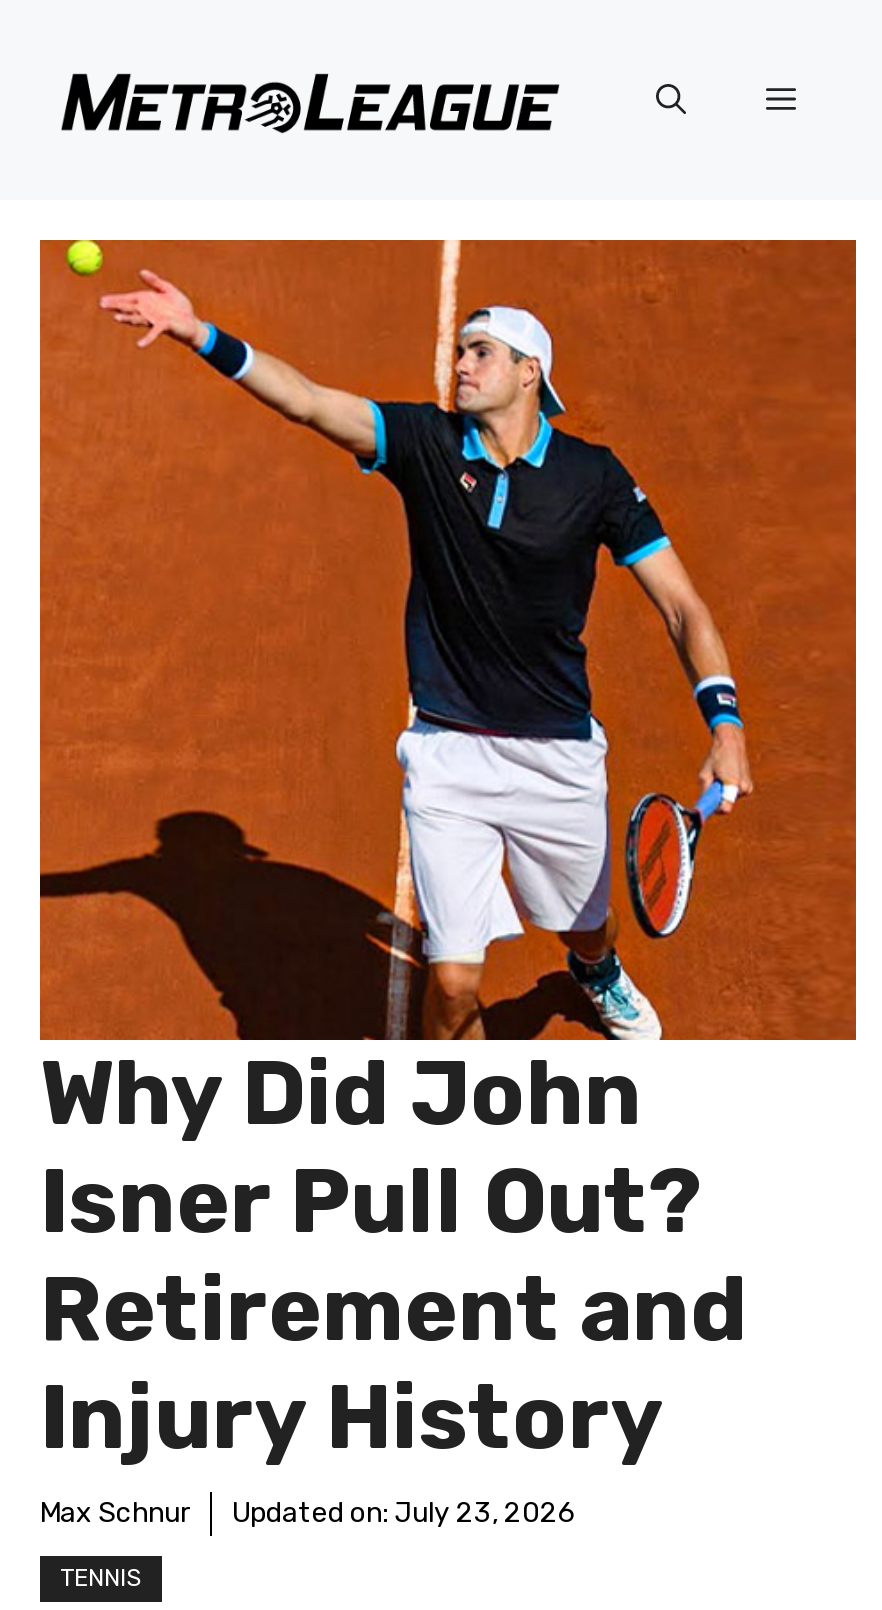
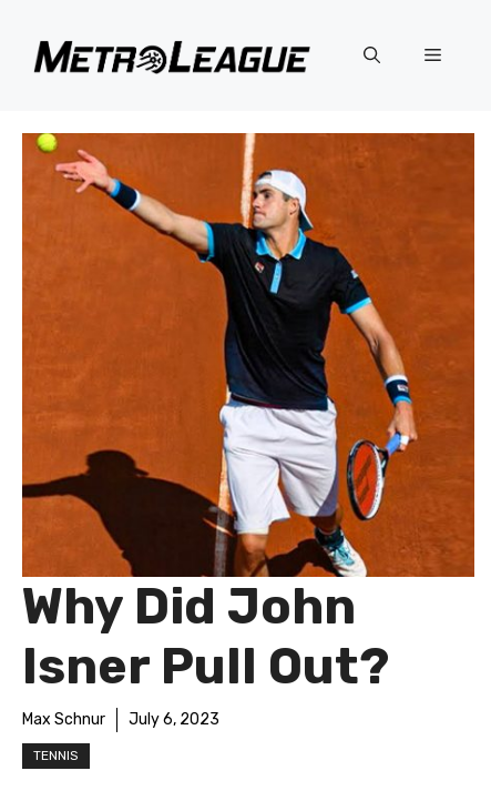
[40,1256,748,1470] Retirement and | Injury History -> none
[232,1496,576,1530] Updated on: July 23, 2026 -> [129,710,219,729] July 6, 2023

